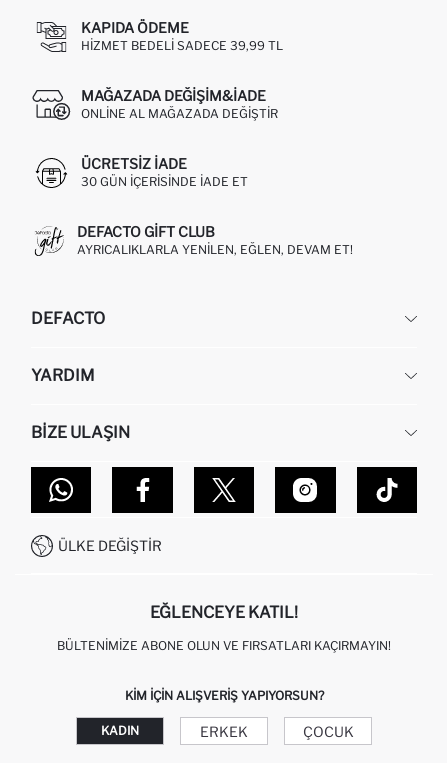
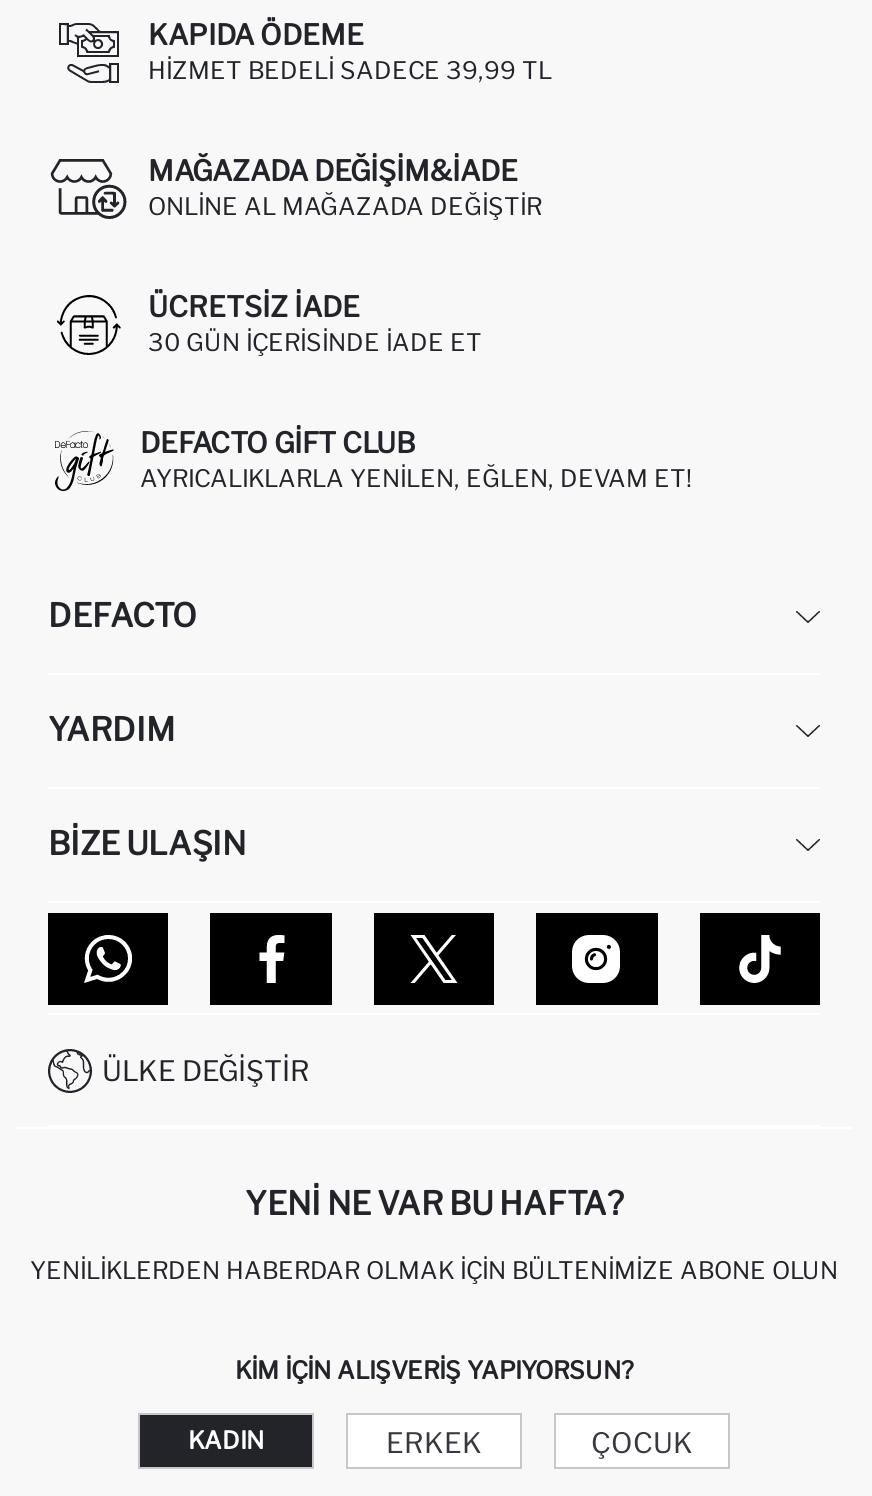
[150,603,298,622] EĞLENCEYE KATIL! -> [245,1185,623,1223] YENI NE VAR BU HAFTA?
[57,638,391,653] BÜLTENIMIZE ABONE OLUN VE FIRSATLARI KAÇIRMAYIN! -> [30,1255,838,1285] YENILIKLERDEN HABERDAR OLMAK İÇIN BÜLTENIMIZE ABONE OLUN

